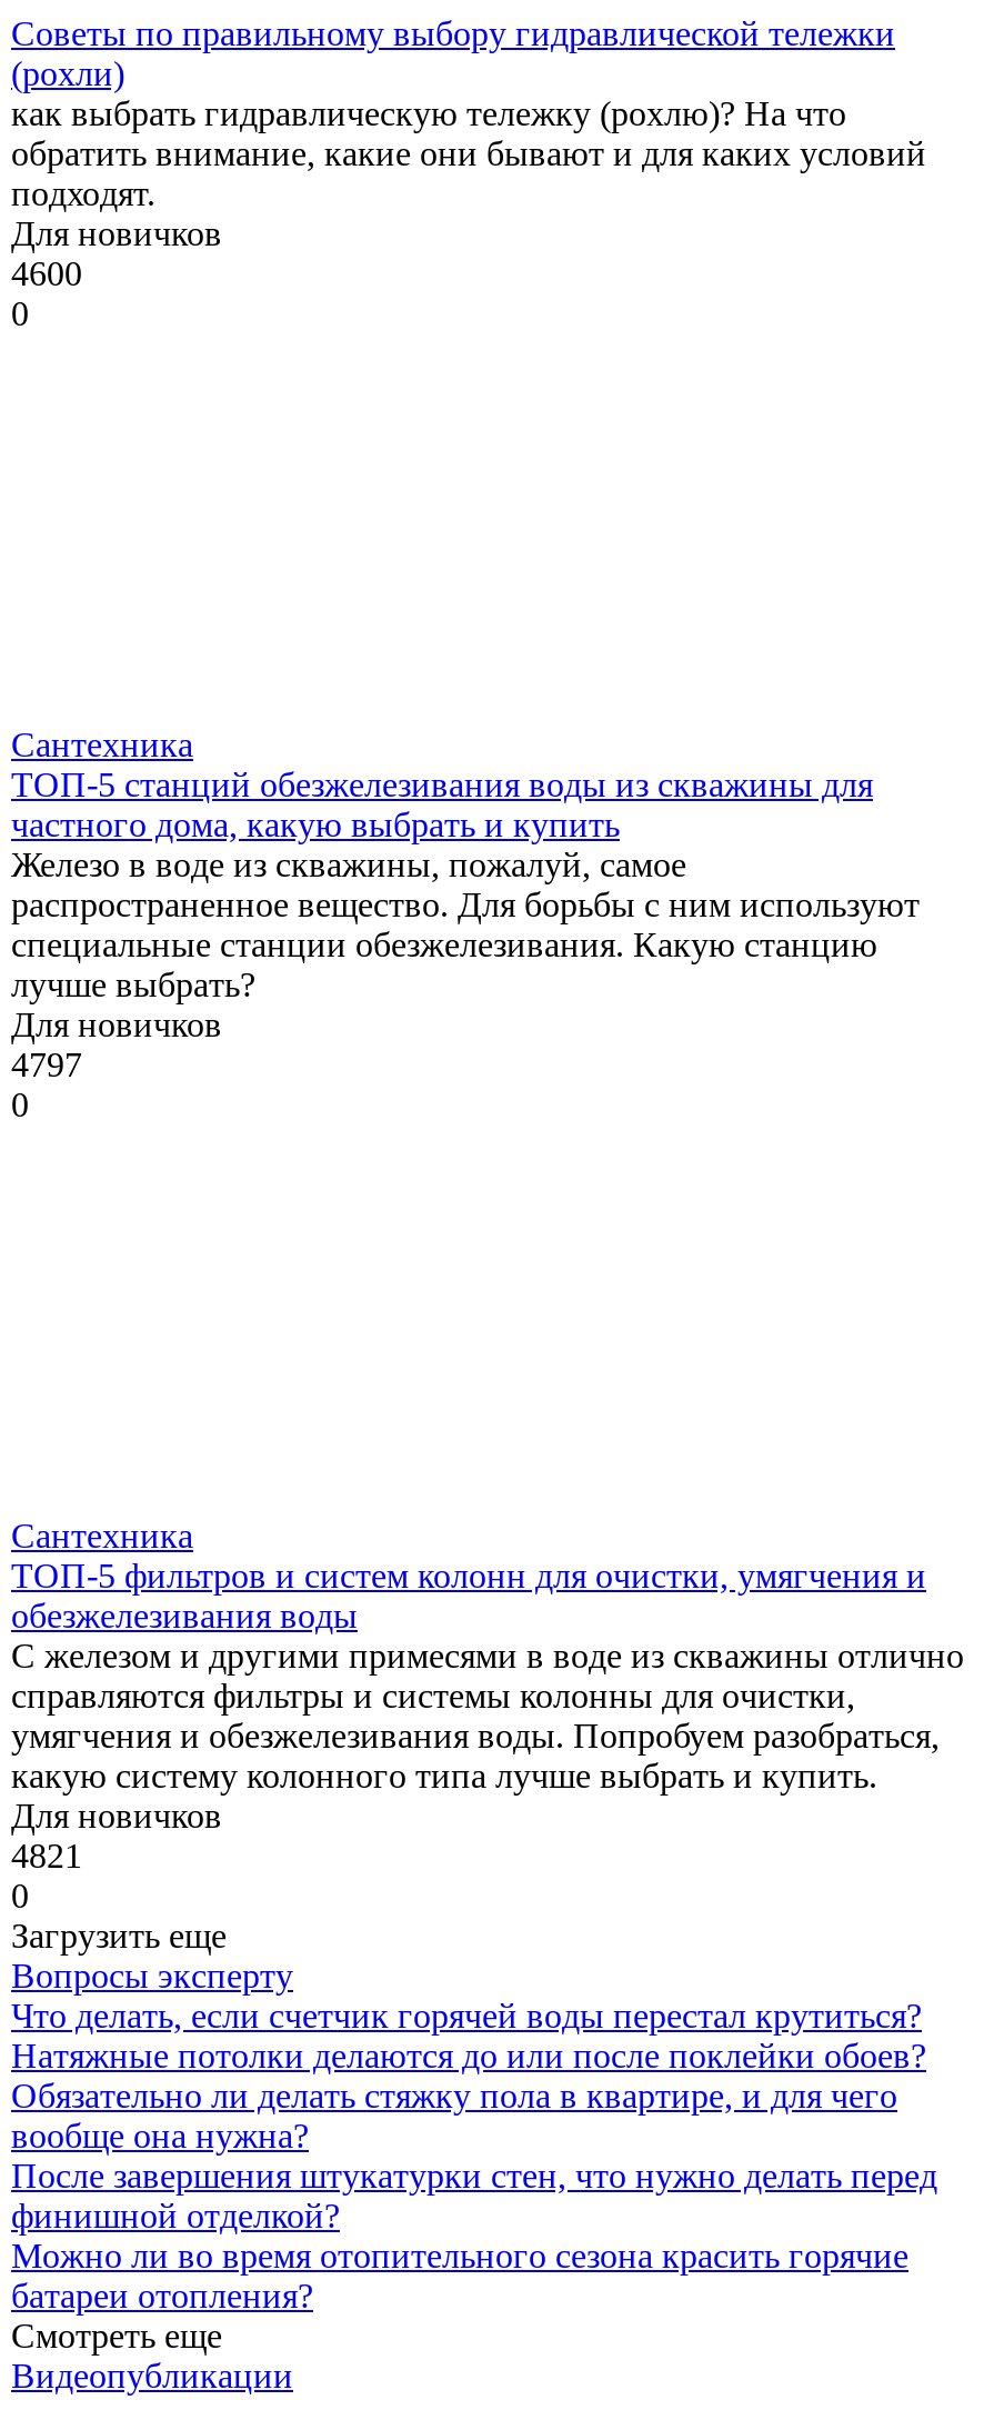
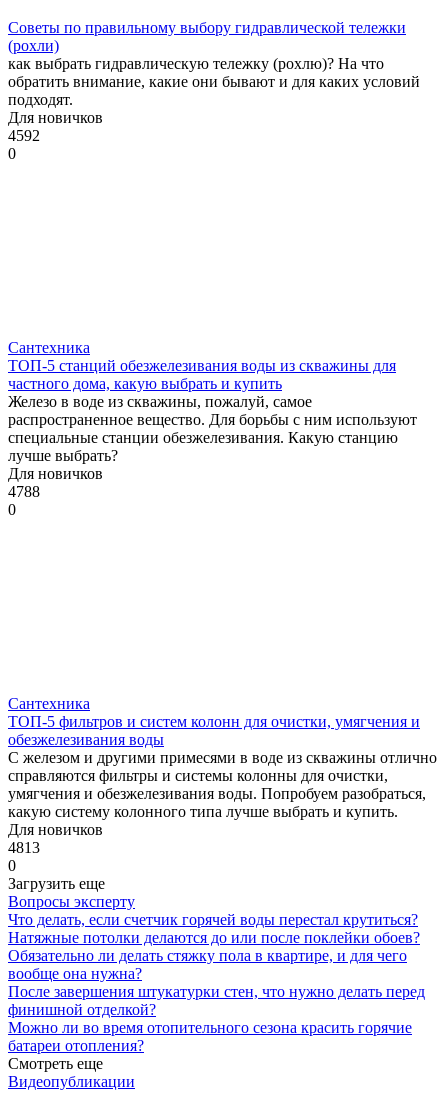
[11,254,82,292] 4600 -> [8,127,40,144] 4592
[11,1045,82,1083] 4797 -> [8,483,40,500] 4788
[11,1836,82,1874] 4821 -> [8,839,40,856] 4813

